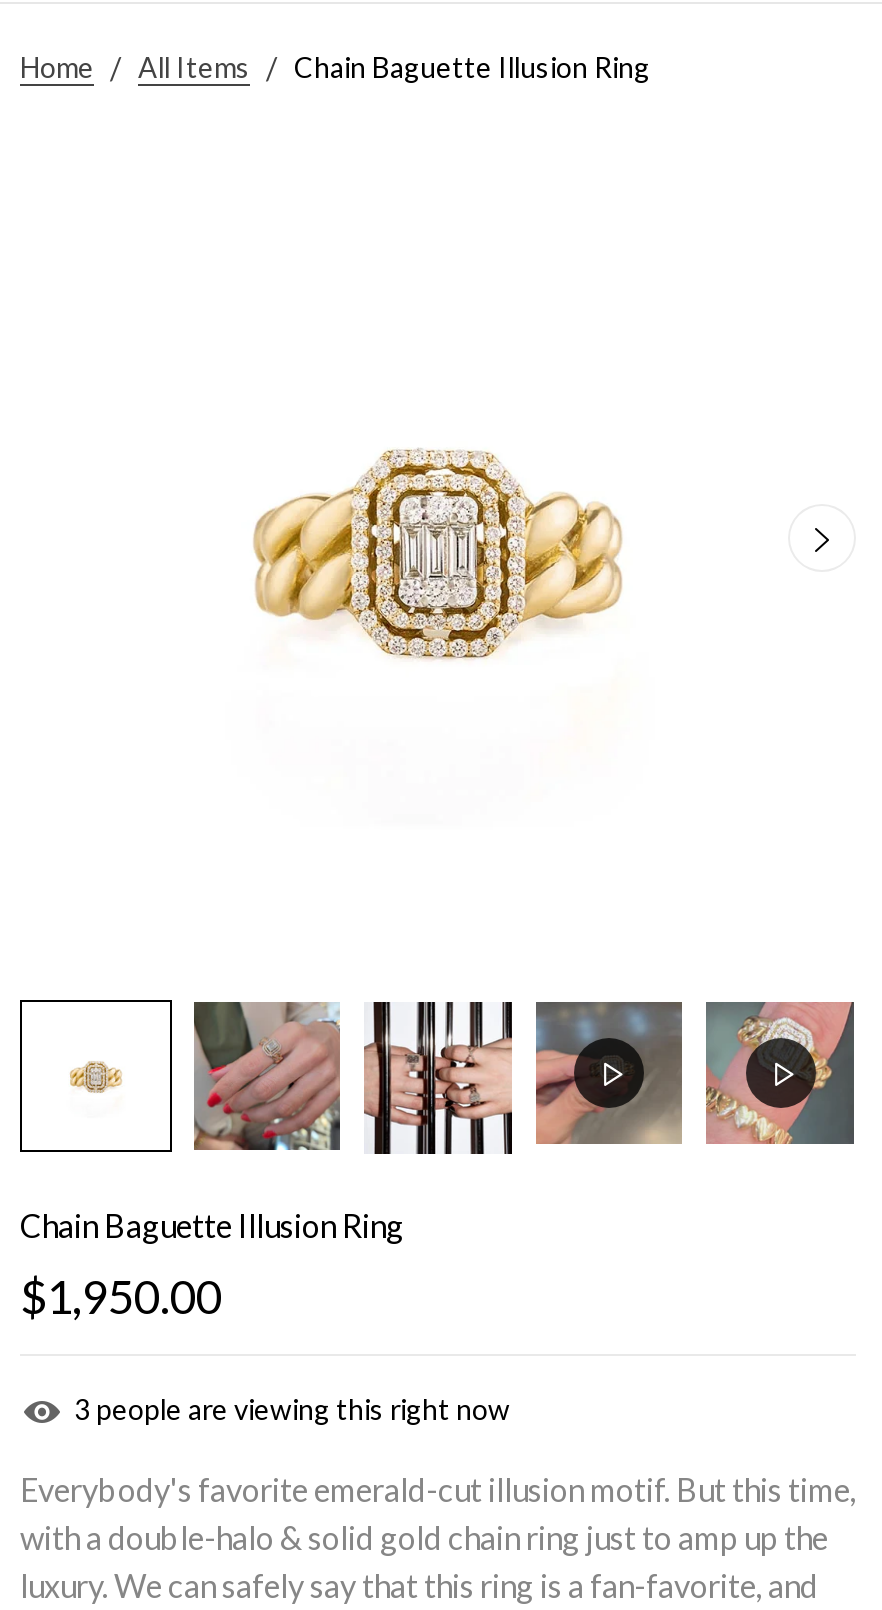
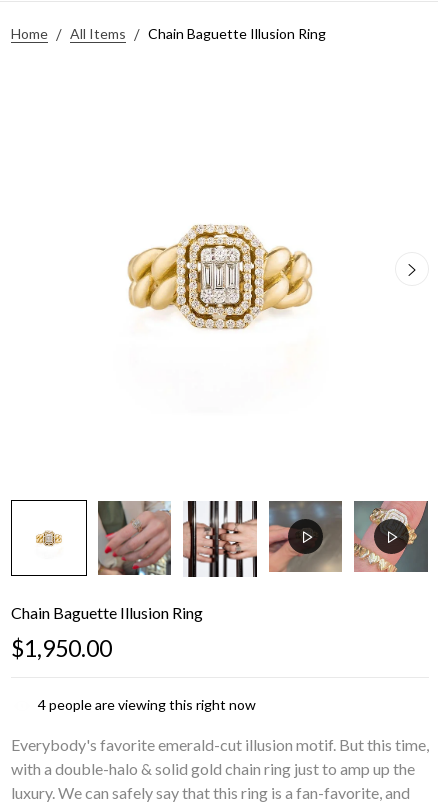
[74,1393,510,1427] 3 people are viewing this right now -> [38,696,256,713] 4 people are viewing this right now

